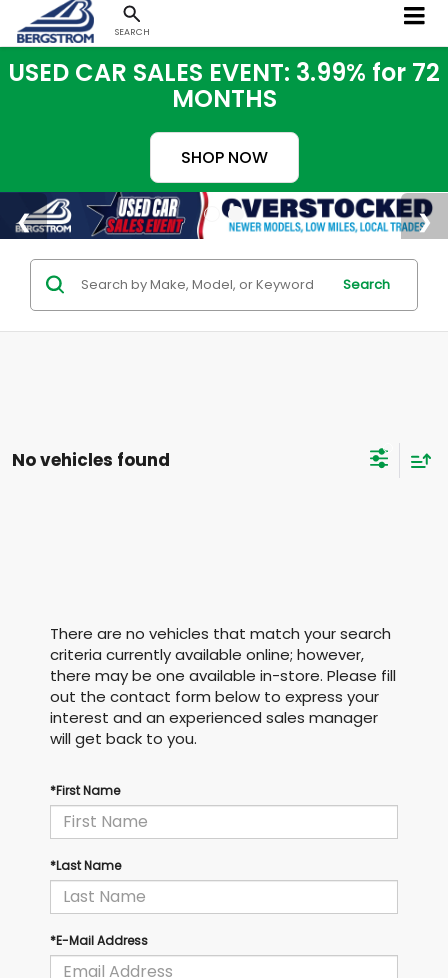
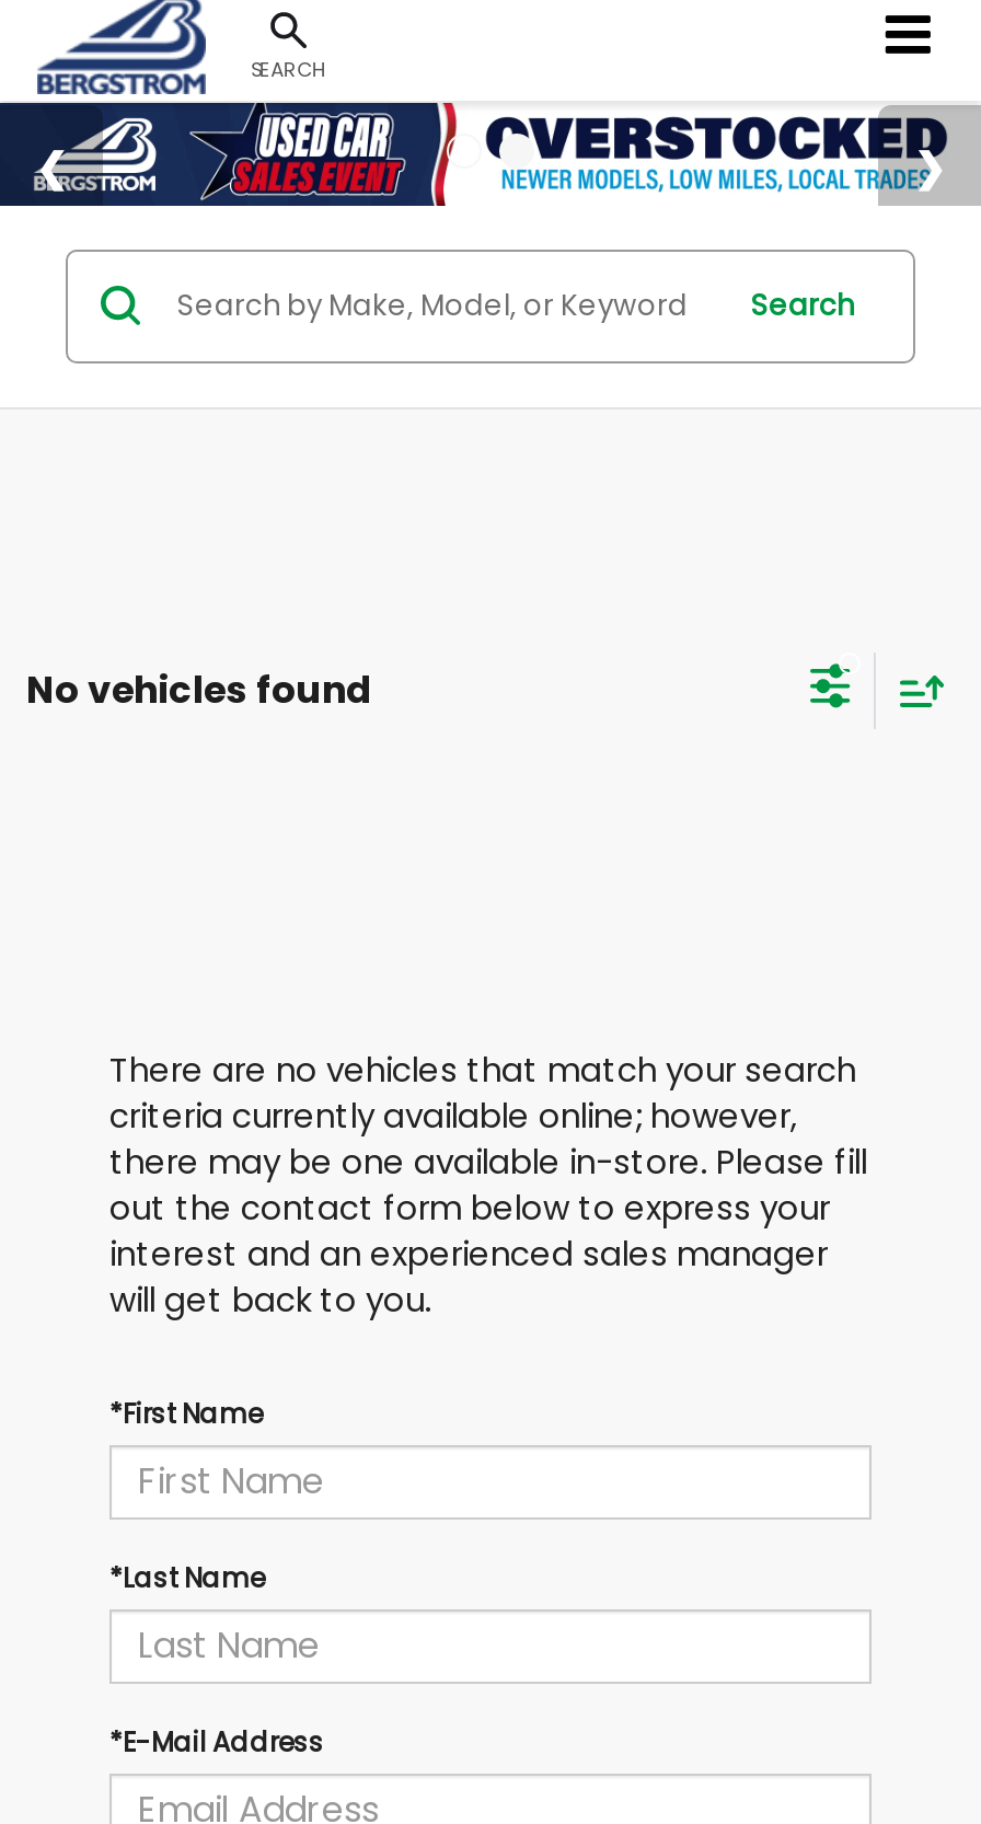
[8,56,440,169] USED CAR SALES EVENT: 3.99% for 72 | MONTHS | SHOP NOW -> none

